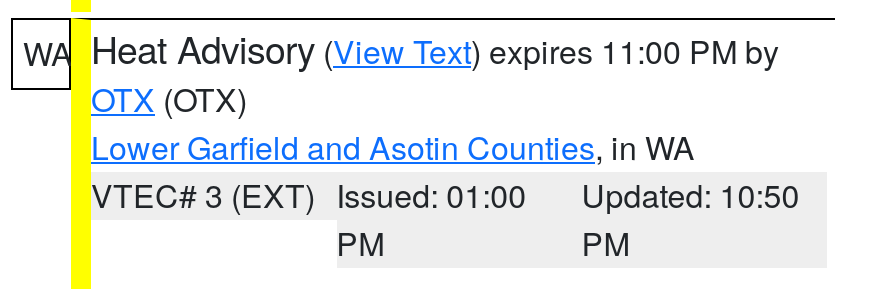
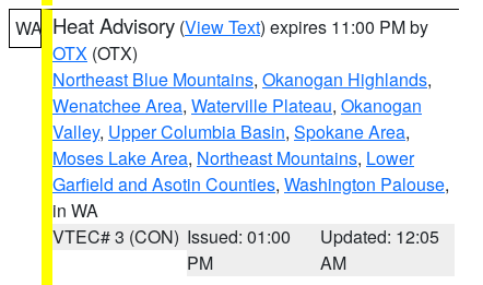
[91,124,695,218] Lower Garfield and Asotin Counties, in WA | VTEC# 3 (EXT) Issued: 01:00 -> [52,67,449,249] Northeast Blue Mountains, Okanogan Highlands, | Wenatchee Area, Waterville Plateau, Okanogan | Valley, Upper Columbia Basin, Spokane Area, | Moses Lake Area, Northeast Mountains, Lower | Garfield and Asotin Counties, Washington Palouse, | in WA | VTEC# 3 (CON) Issued: 01:00
[581,172,799,266] Updated: 10:50 | PM -> [320,224,440,275] Updated: 12:05 | AM

